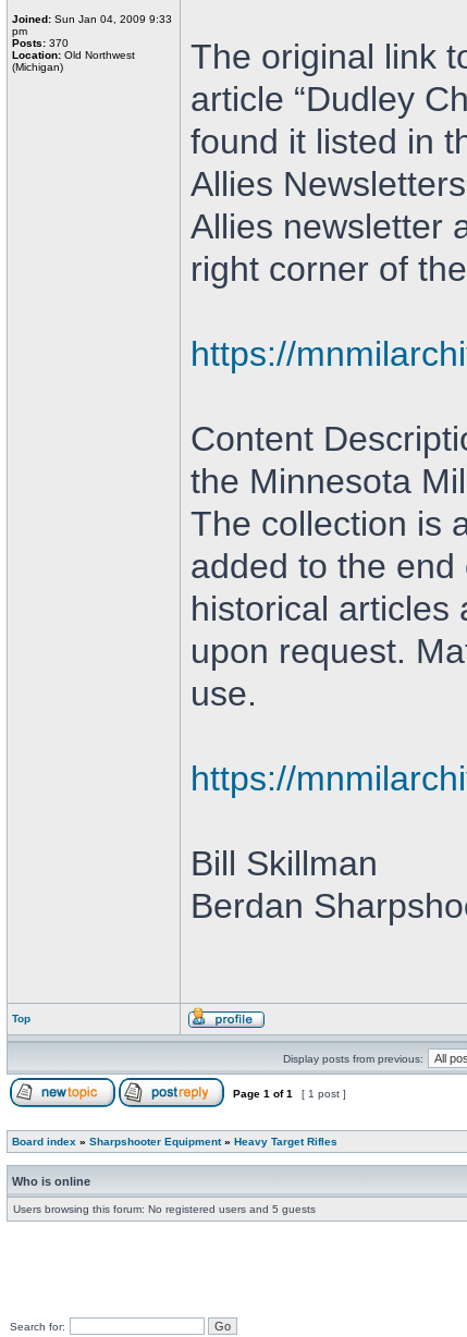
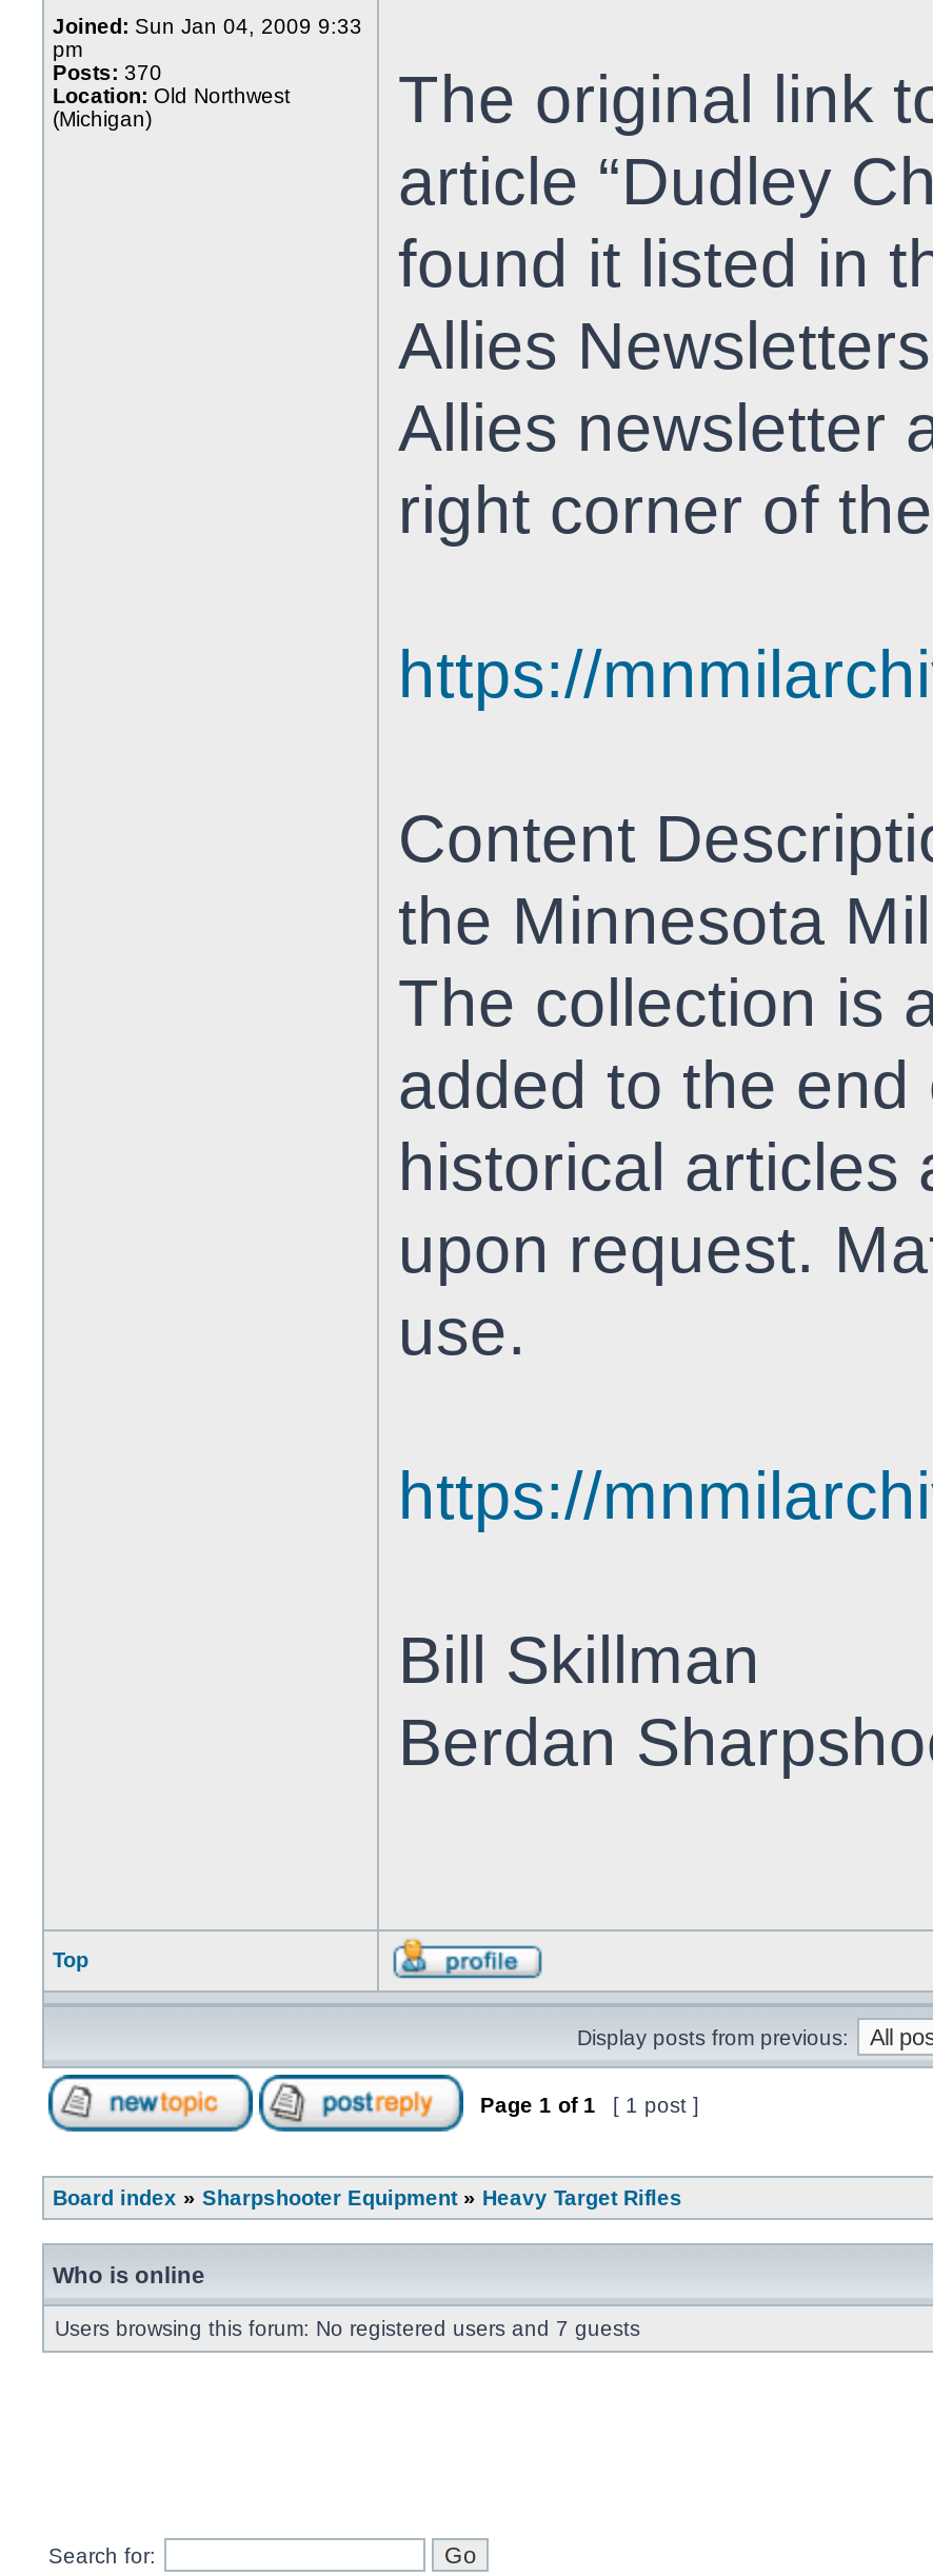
[13,1203,316,1215] Users browsing this forum: No registered users and 5 guests -> [55,2317,640,2340] Users browsing this forum: No registered users and 7 guests

